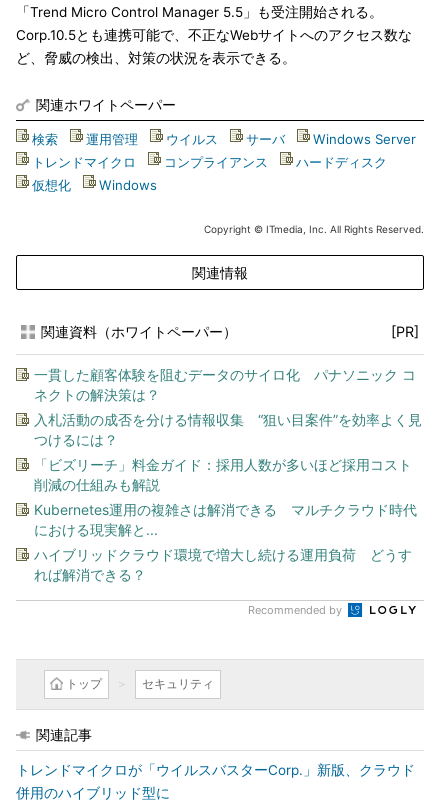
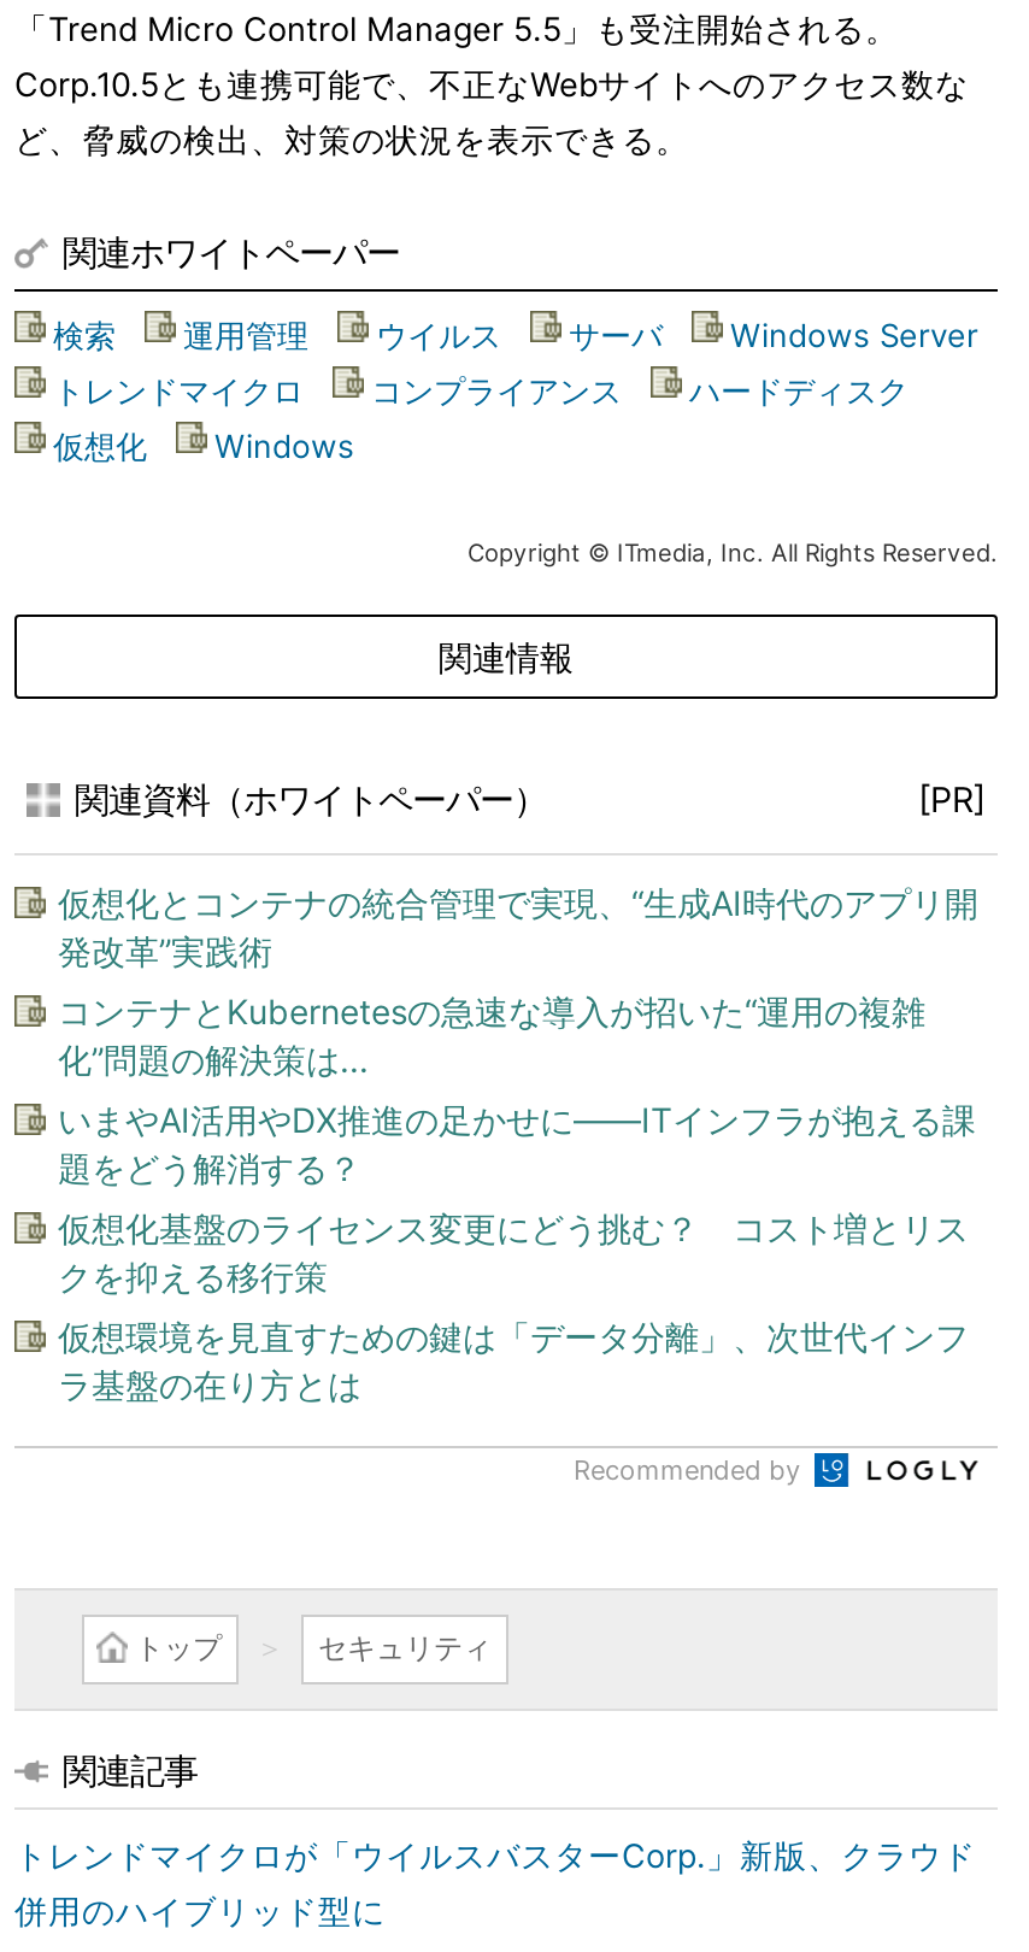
[34,366,416,403] 一貫した顧客体験を阻むデータのサイロ化 パナソニック コ | ネクトの解決策は？ -> [58,882,978,971] 仮想化とコンテナの統合管理で実現、“生成AI時代のアプリ開 | 発改革”実践術
[34,411,422,448] 入札活動の成否を分ける情報収集 “狙い目案件”を効率よく見 | つけるには？ -> [58,990,925,1080] コンテナとKubernetesの急速な導入が招いた“運用の複雑 | 化”問題の解決策は...
[34,456,412,493] 「ビズリーチ」料金ガイド：採用人数が多いほど採用コスト | 削減の仕組みも解説 -> [58,1099,976,1188] いまやAI活用やDX推進の足かせに――ITインフラが抱える課 | 題をどう解消する？
[34,501,417,538] Kubernetes運用の複雑さは解消できる マルチクラウド時代 | における現実解と... -> [58,1207,969,1297] 仮想化基盤のライセンス変更にどう挑む？ コスト増とリス | クを抑える移行策
[34,546,412,583] ハイブリッドクラウド環境で増大し続ける運用負荷 どうす | れば解消できる？ -> [58,1316,969,1405] 仮想環境を見直すための鍵は「データ分離」、次世代インフ | ラ基盤の在り方とは

